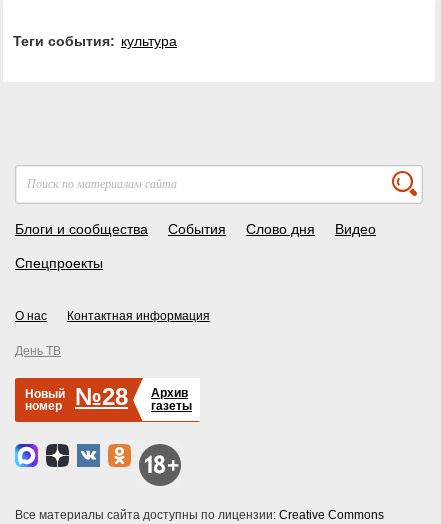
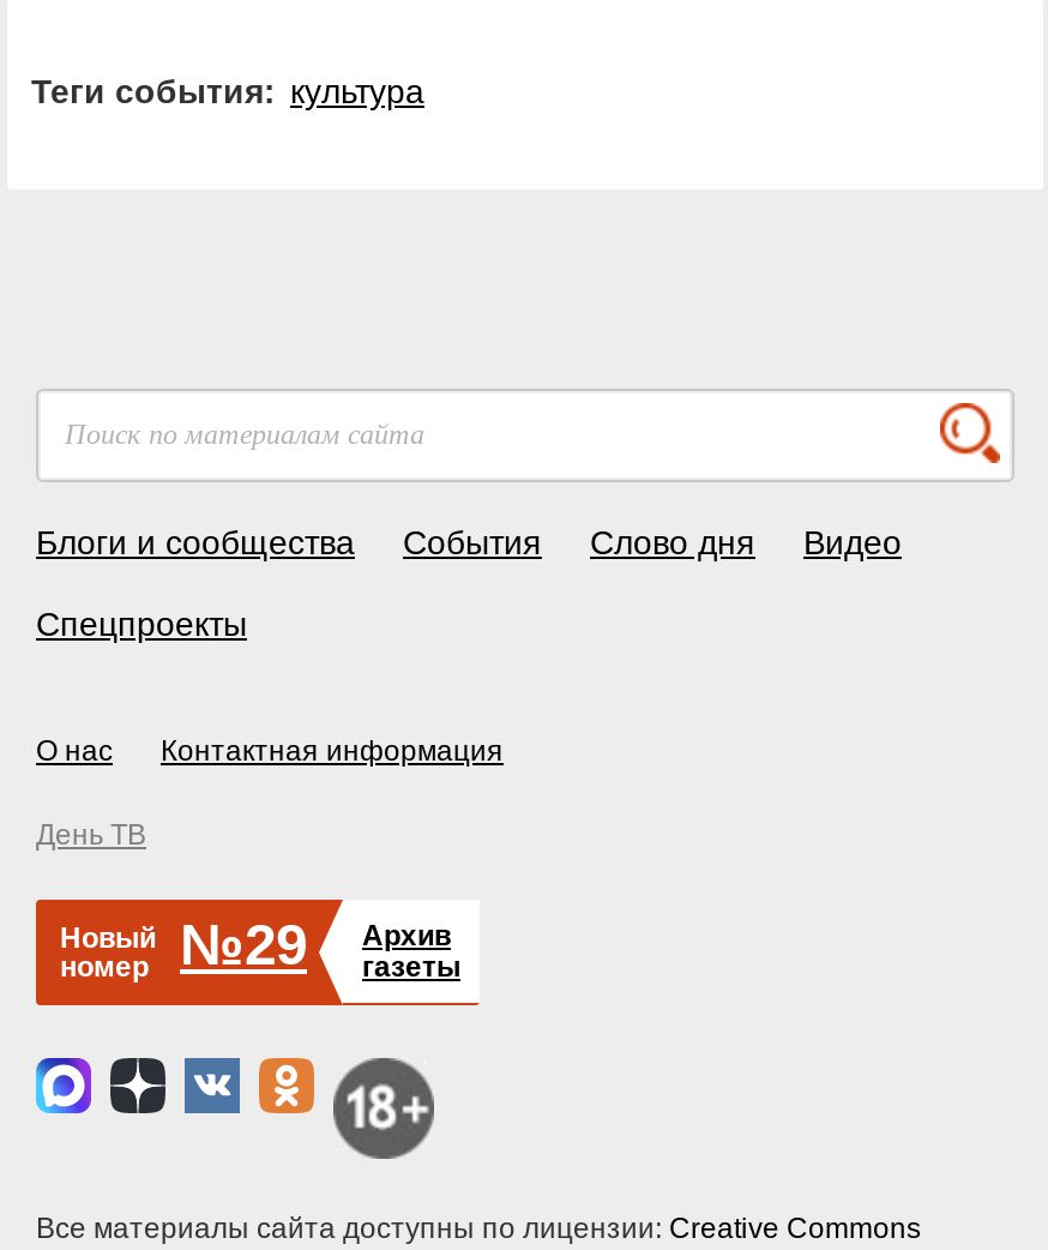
[25,383,192,413] Новый номер №28 Архив газеты -> [60,912,460,984] Новый номер №29 Архив газеты

